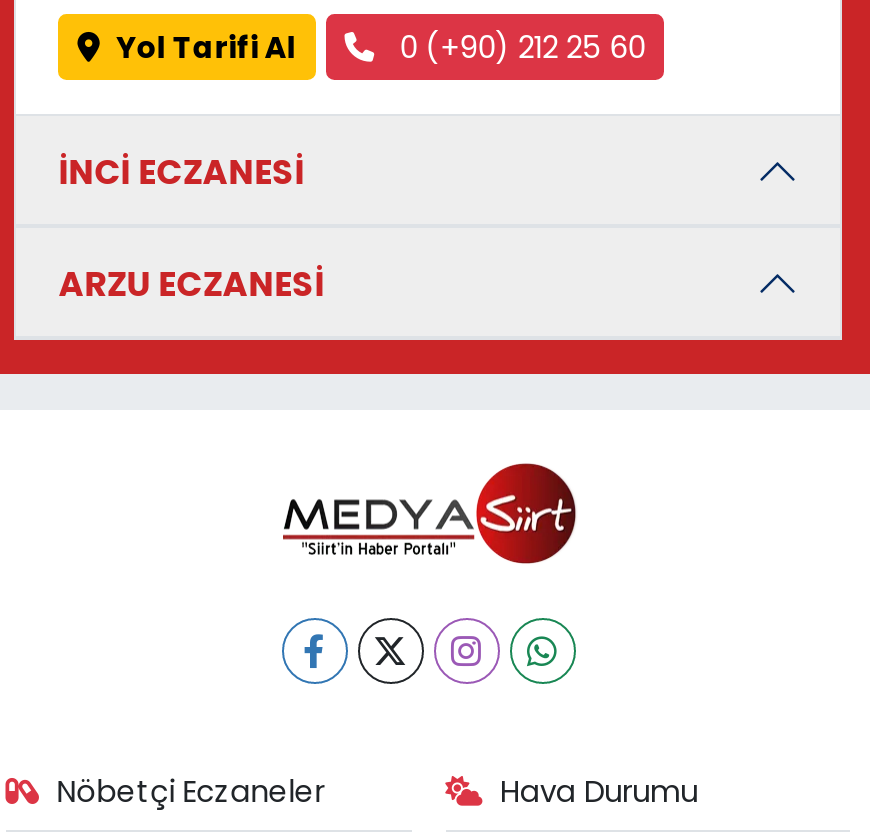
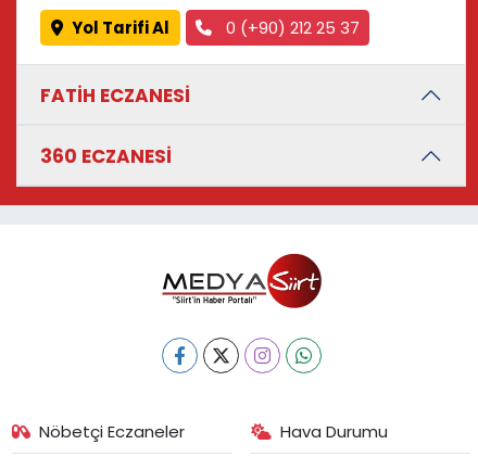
[392,25,646,67] 0 (+90) 212 25 60 -> [221,16,359,39] 0 (+90) 212 25 37
[58,147,304,195] İNCİ ECZANESİ -> [40,82,190,108] FATİH ECZANESİ
[58,260,324,308] ARZU ECZANESİ -> [40,143,172,169] 360 ECZANESİ

